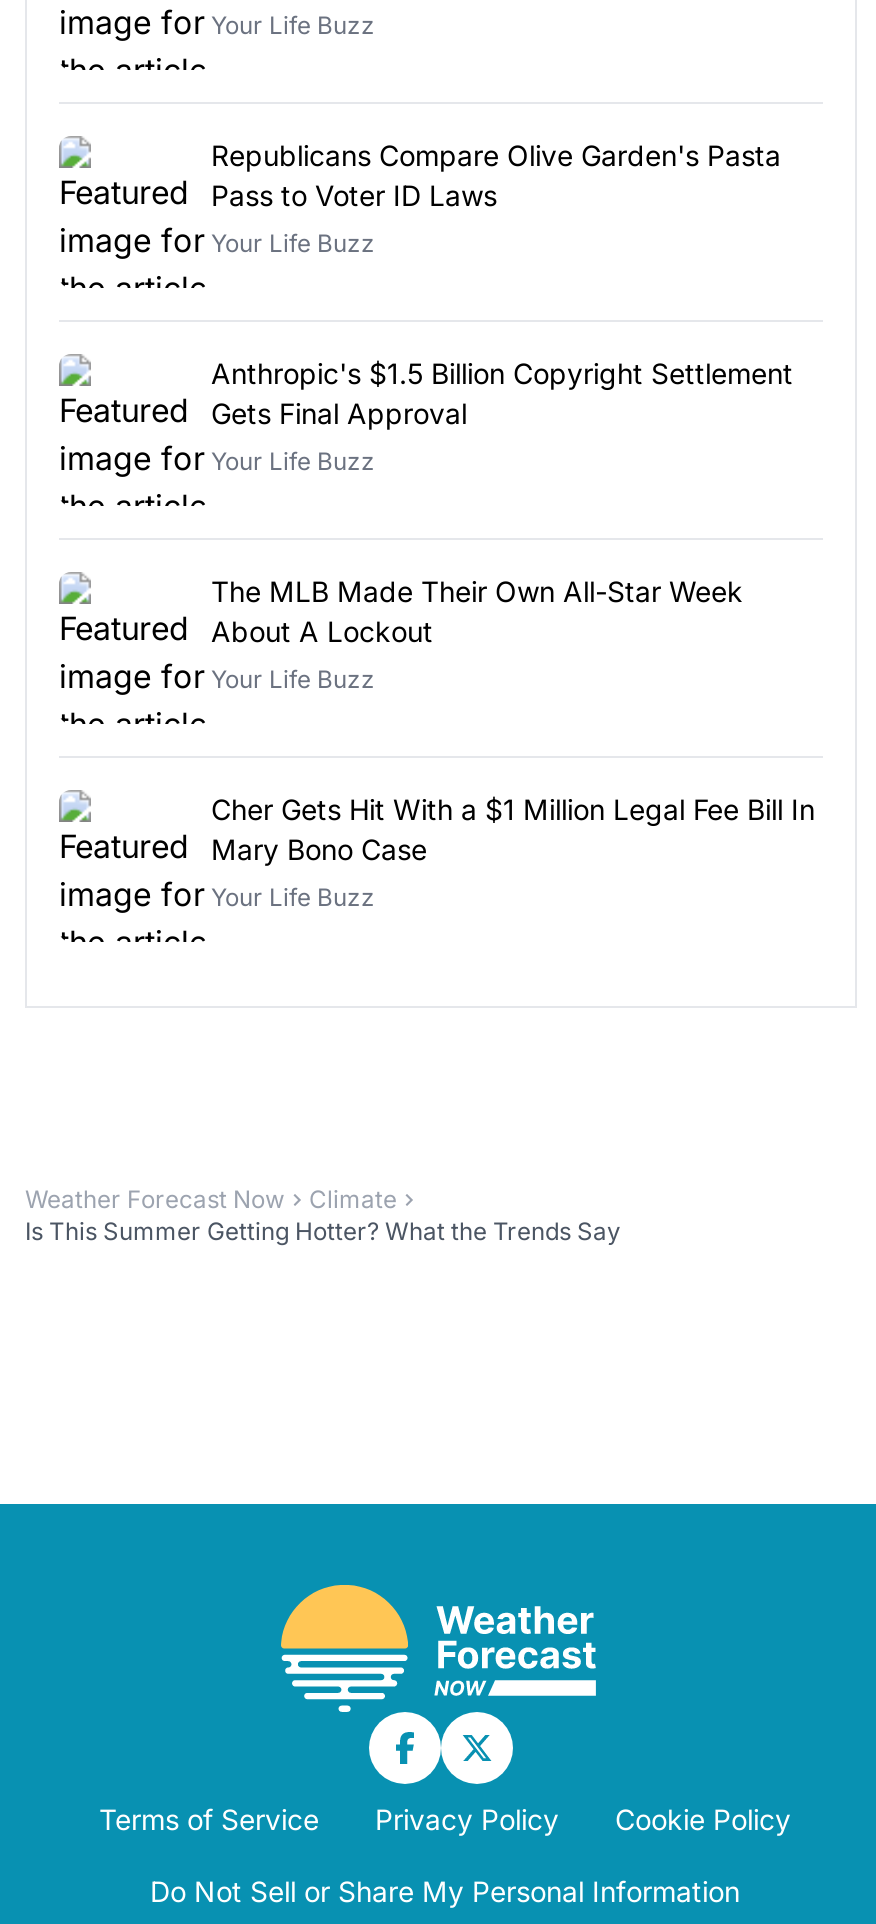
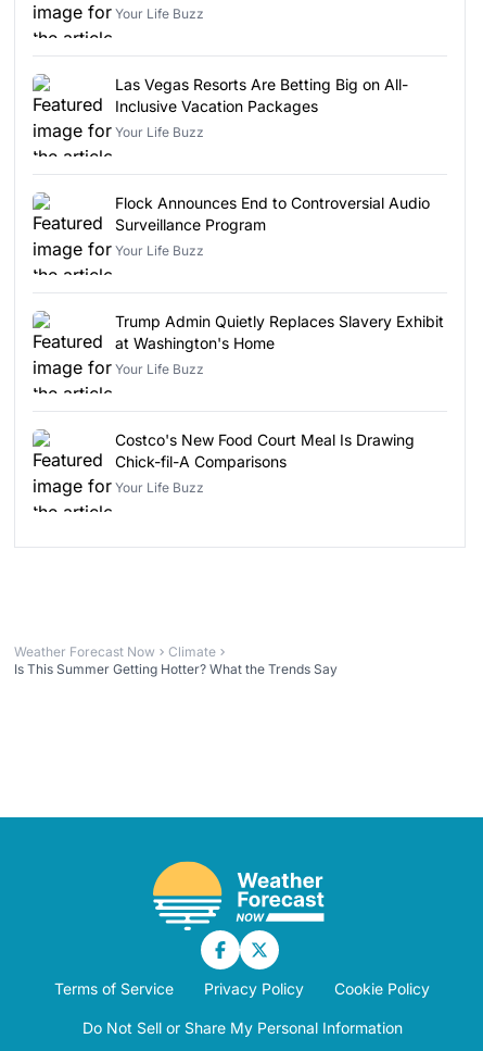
[211,137,781,211] Republicans Compare Olive Garden's Pasta | Pass to Voter ID Laws -> [115,75,408,115] Las Vegas Resorts Are Betting Big on All- | Inclusive Vacation Packages
[211,355,793,429] Anthropic's $1.5 Billion Copyright Settlement | Gets Final Approval -> [115,193,430,233] Flock Announces End to Controversial Audio | Surveillance Program
[211,573,743,647] The MLB Made Their Own All-Star Week | About A Lockout -> [115,312,444,352] Trump Admin Quietly Replaces Slavery Exhibit | at Washington's Home
[211,791,815,865] Cher Gets Hit With a $1 Million Legal Fee Bill In | Mary Bono Case -> [115,430,415,470] Costco's New Food Court Meal Is Drawing | Chick-fil-A Comparisons

